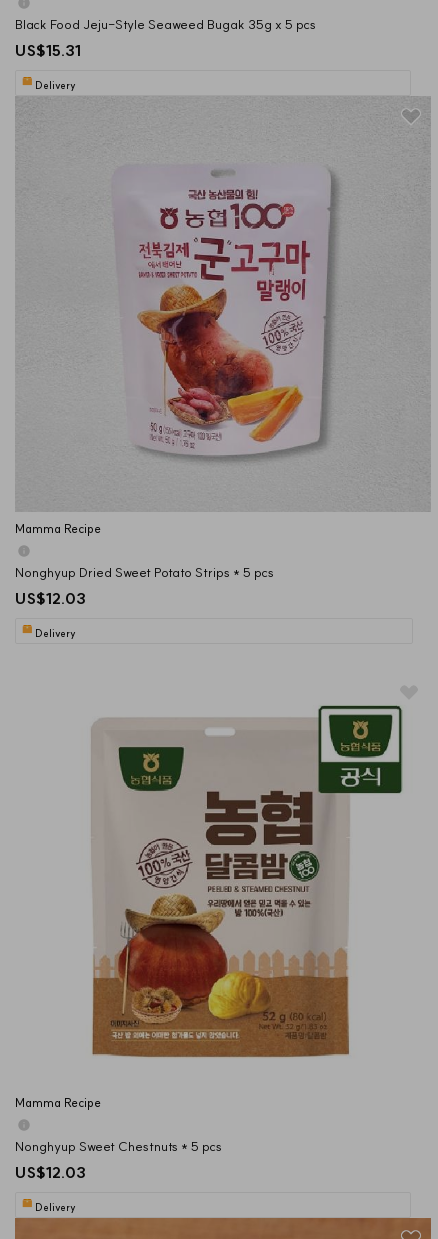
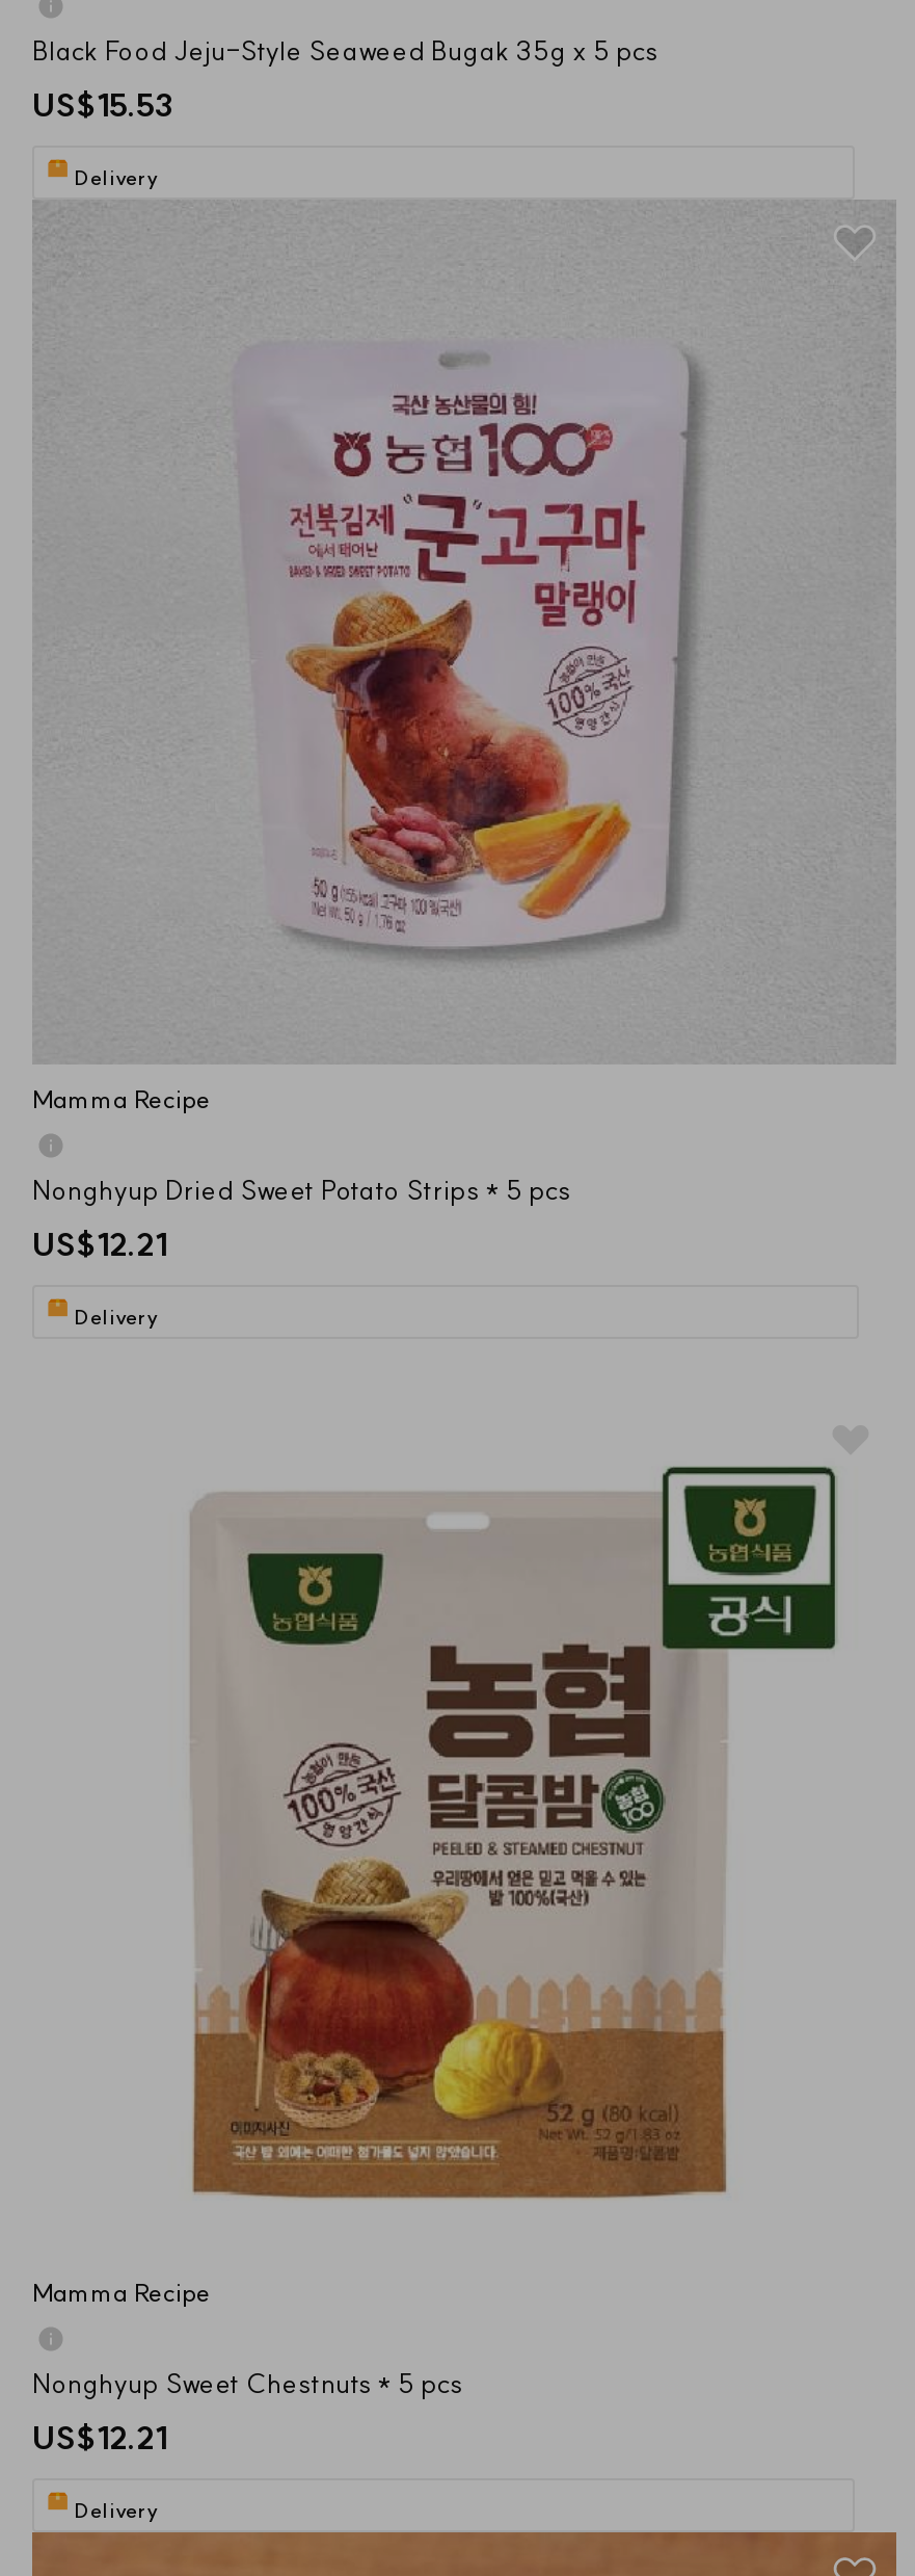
[15,41,81,60] US$15.31 -> [32,85,176,125] US$15.53
[15,589,86,608] US$12.03 -> [32,1225,167,1264] US$12.21
[15,1163,86,1182] US$12.03 -> [32,2418,167,2457] US$12.21

